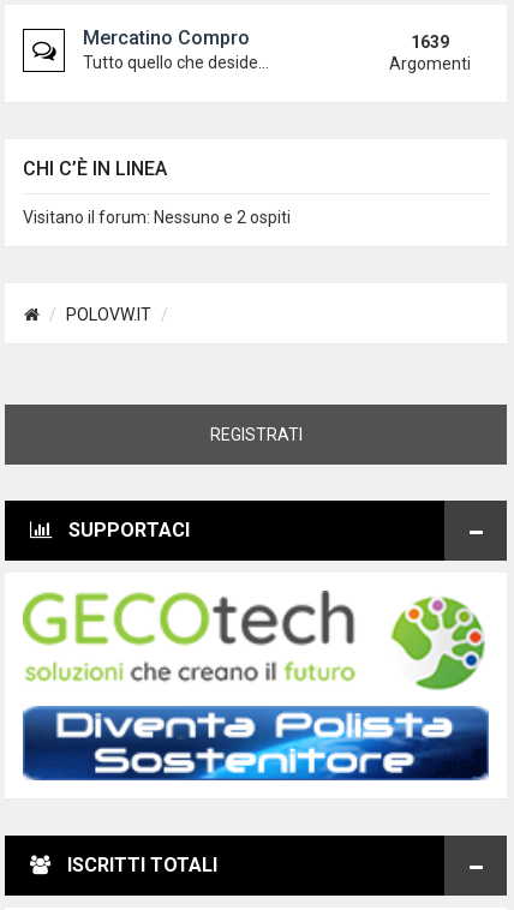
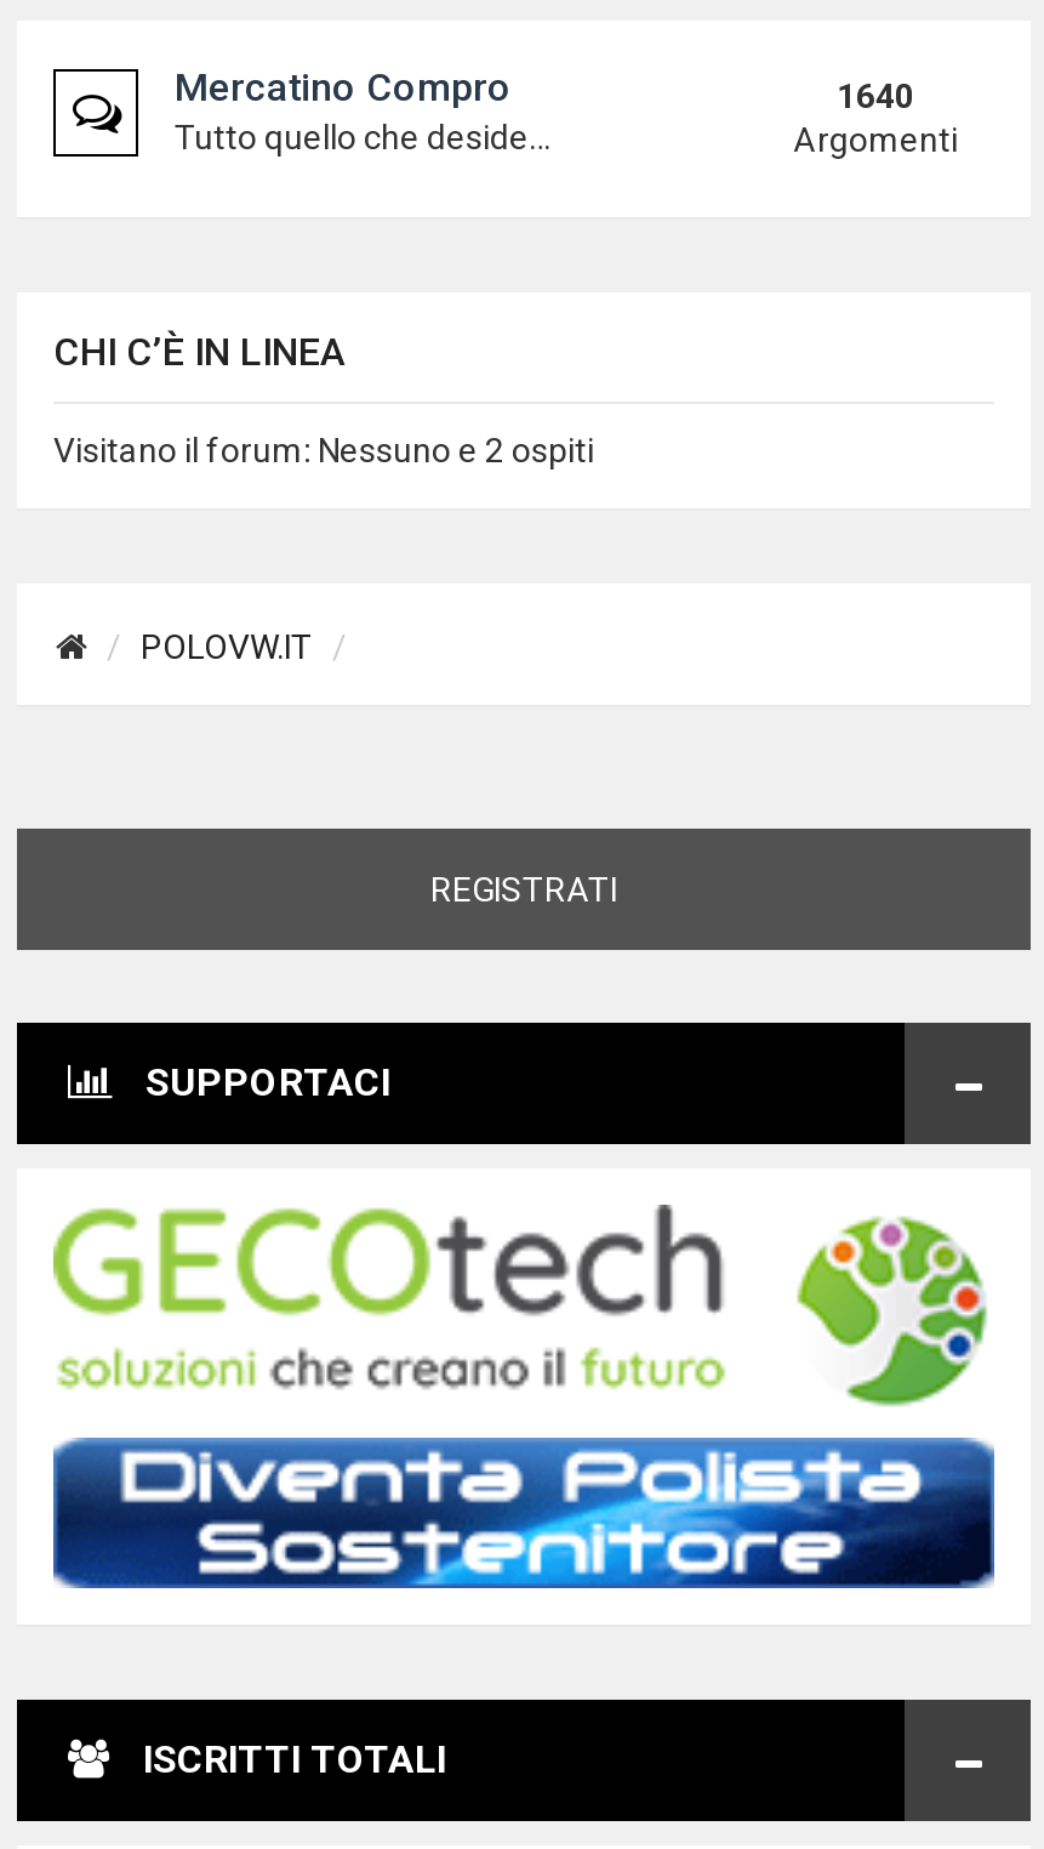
[411,32,449,52] 1639 -> [837,76,914,115] 1640

